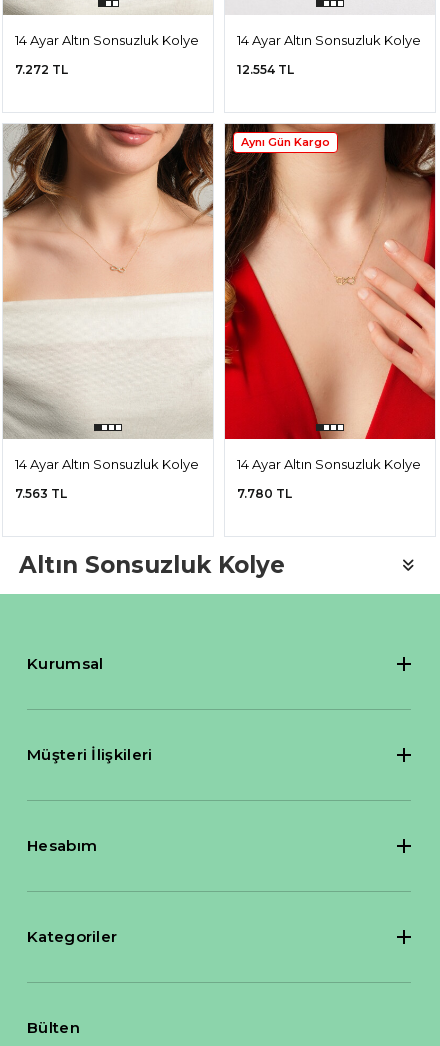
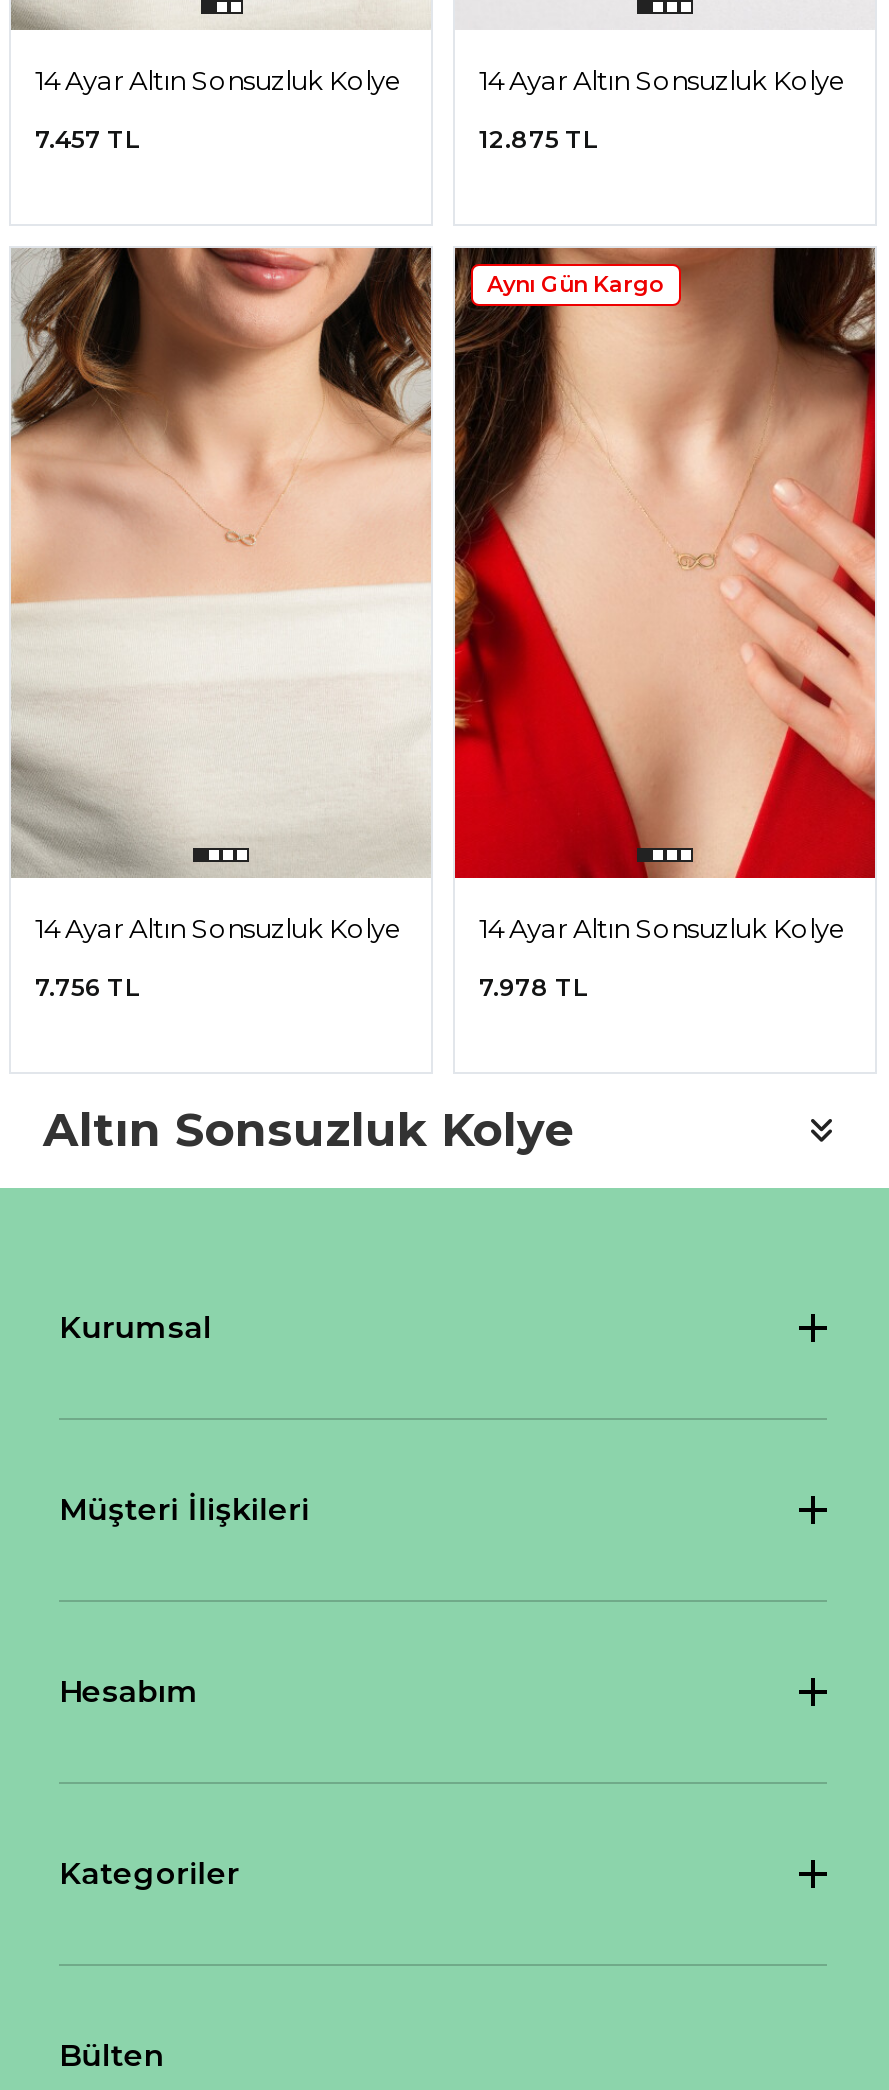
[15,62,68,77] 7.272 TL -> [35,124,139,154] 7.457 TL
[237,62,294,77] 12.554 TL -> [479,124,597,154] 12.875 TL
[15,486,67,501] 7.563 TL -> [35,972,139,1002] 7.756 TL
[237,486,292,501] 7.780 TL -> [479,972,587,1002] 7.978 TL

